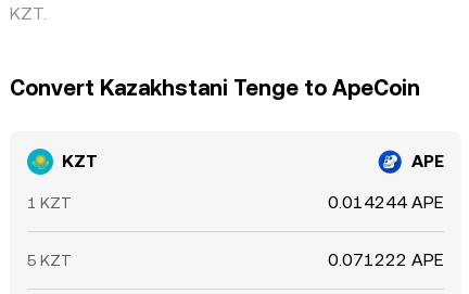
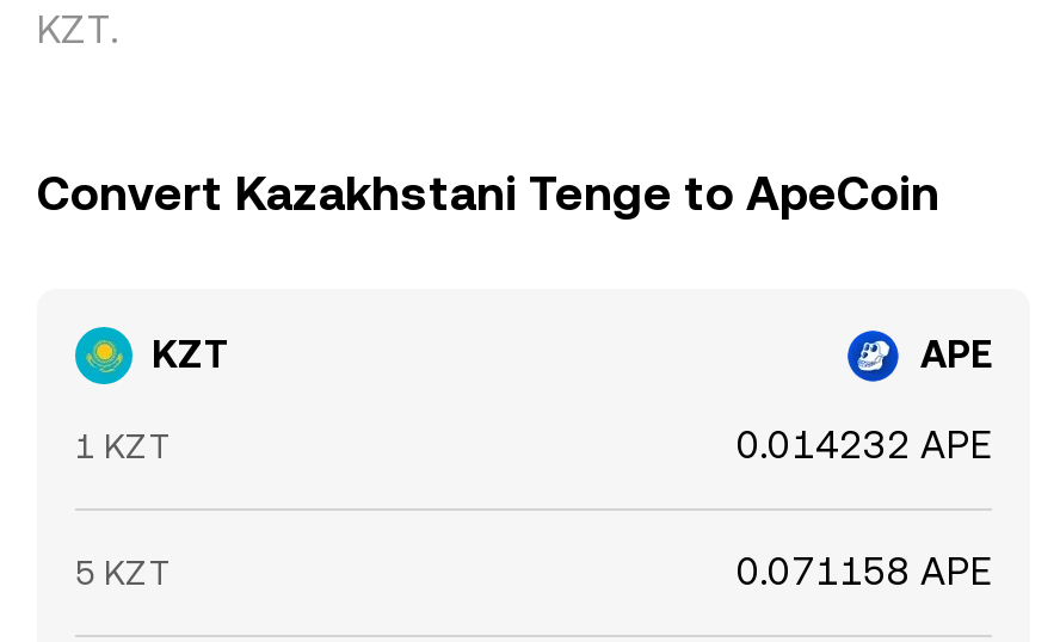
[328,192,444,213] 0.014244 APE -> [737,422,992,468] 0.014232 APE
[328,250,444,270] 0.071222 APE -> [737,549,992,594] 0.071158 APE

